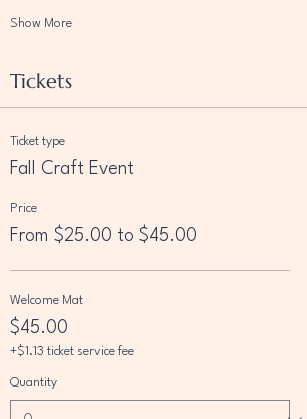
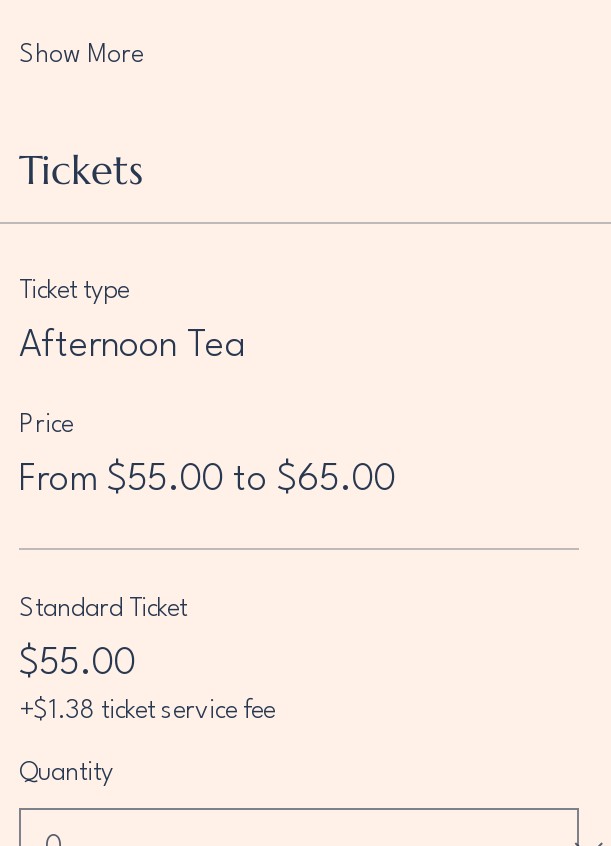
[10,160,134,178] Fall Craft Event -> [19,328,245,364] Afternoon Tea
[10,227,197,245] From $25.00 to $45.00 -> [19,462,395,498] From $55.00 to $65.00
[10,294,83,307] Welcome Mat -> [19,596,187,622] Standard Ticket
[10,319,134,358] $45.00 | +$1.13 ticket service fee -> [19,646,275,724] $55.00 | +$1.38 ticket service fee

